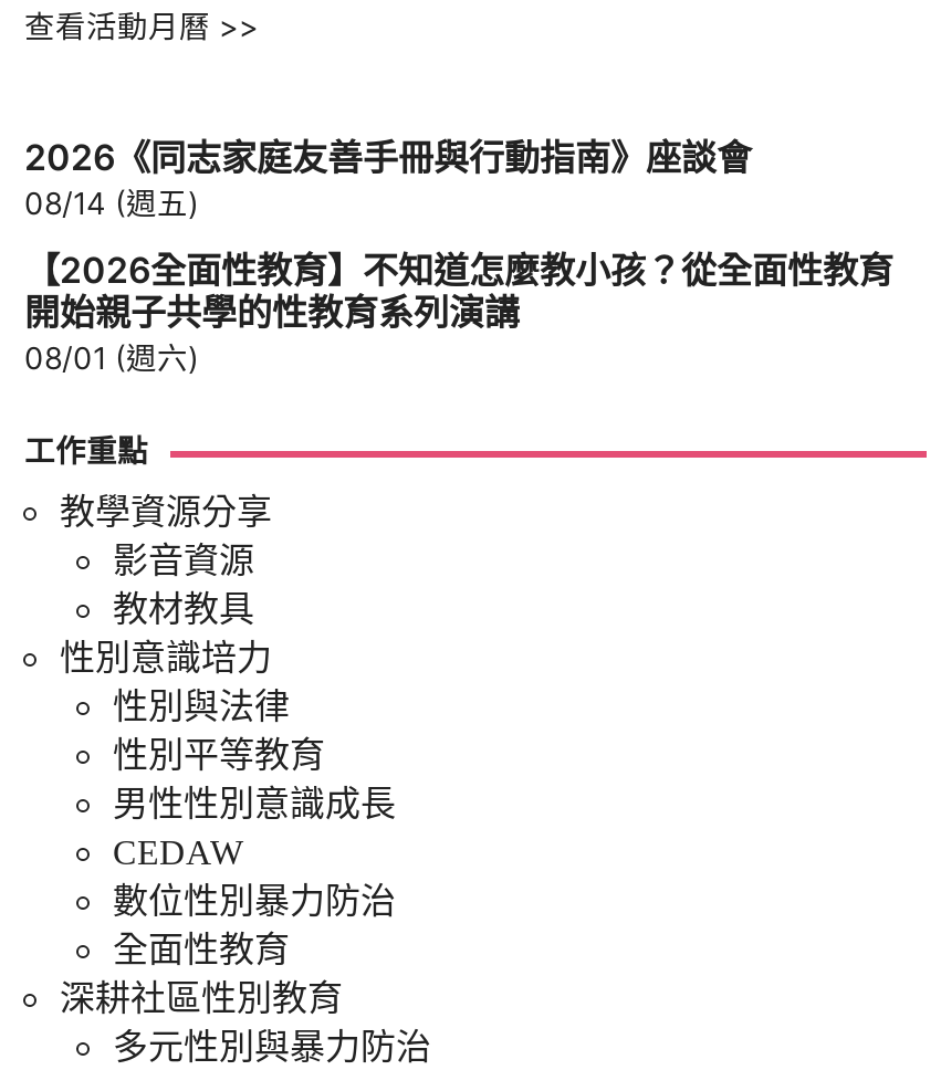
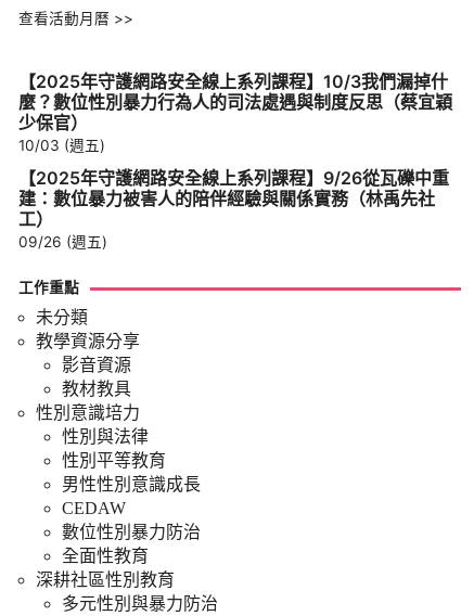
[24,134,752,220] 2026《同志家庭友善手冊與行動指南》座談會 | 08/14 (週五) -> [18,71,452,155] 【2025年守護網路安全線上系列課程】10/3我們漏掉什 | 麼？數位性別暴力行為人的司法處遇與制度反思（蔡宜穎 | 少保官） | 10/03 (週五)
[24,246,893,375] 【2026全面性教育】不知道怎麼教小孩？從全面性教育 | 開始親子共學的性教育系列演講 | 08/01 (週六) -> [18,168,449,251] 【2025年守護網路安全線上系列課程】9/26從瓦礫中重 | 建：數位暴力被害人的陪伴經驗與關係實務（林禹先社 | 工） | 09/26 (週五)
none -> [36,309,88,327] 未分類

